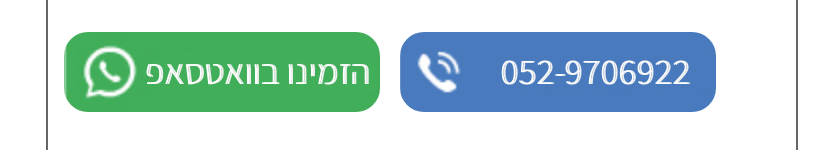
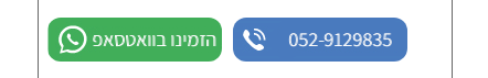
[500,48,690,94] 052-9706922 -> [288,26,392,51] 052-9129835

